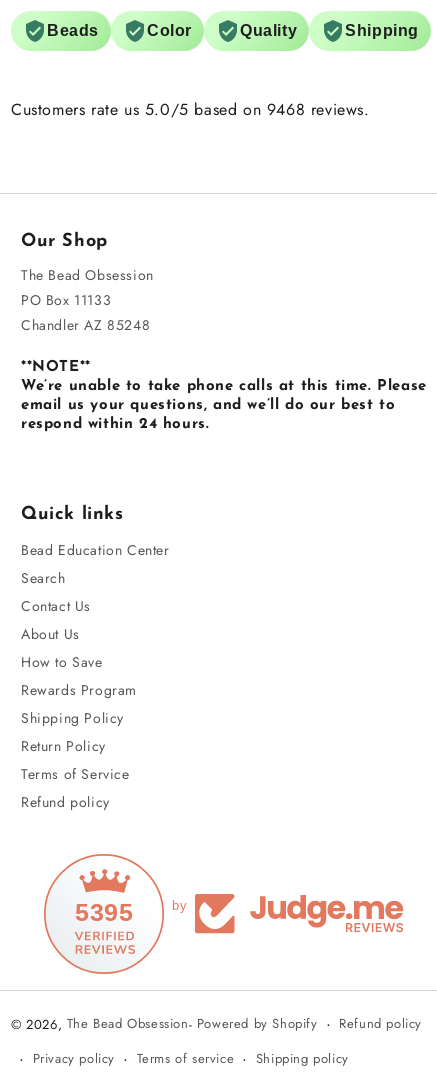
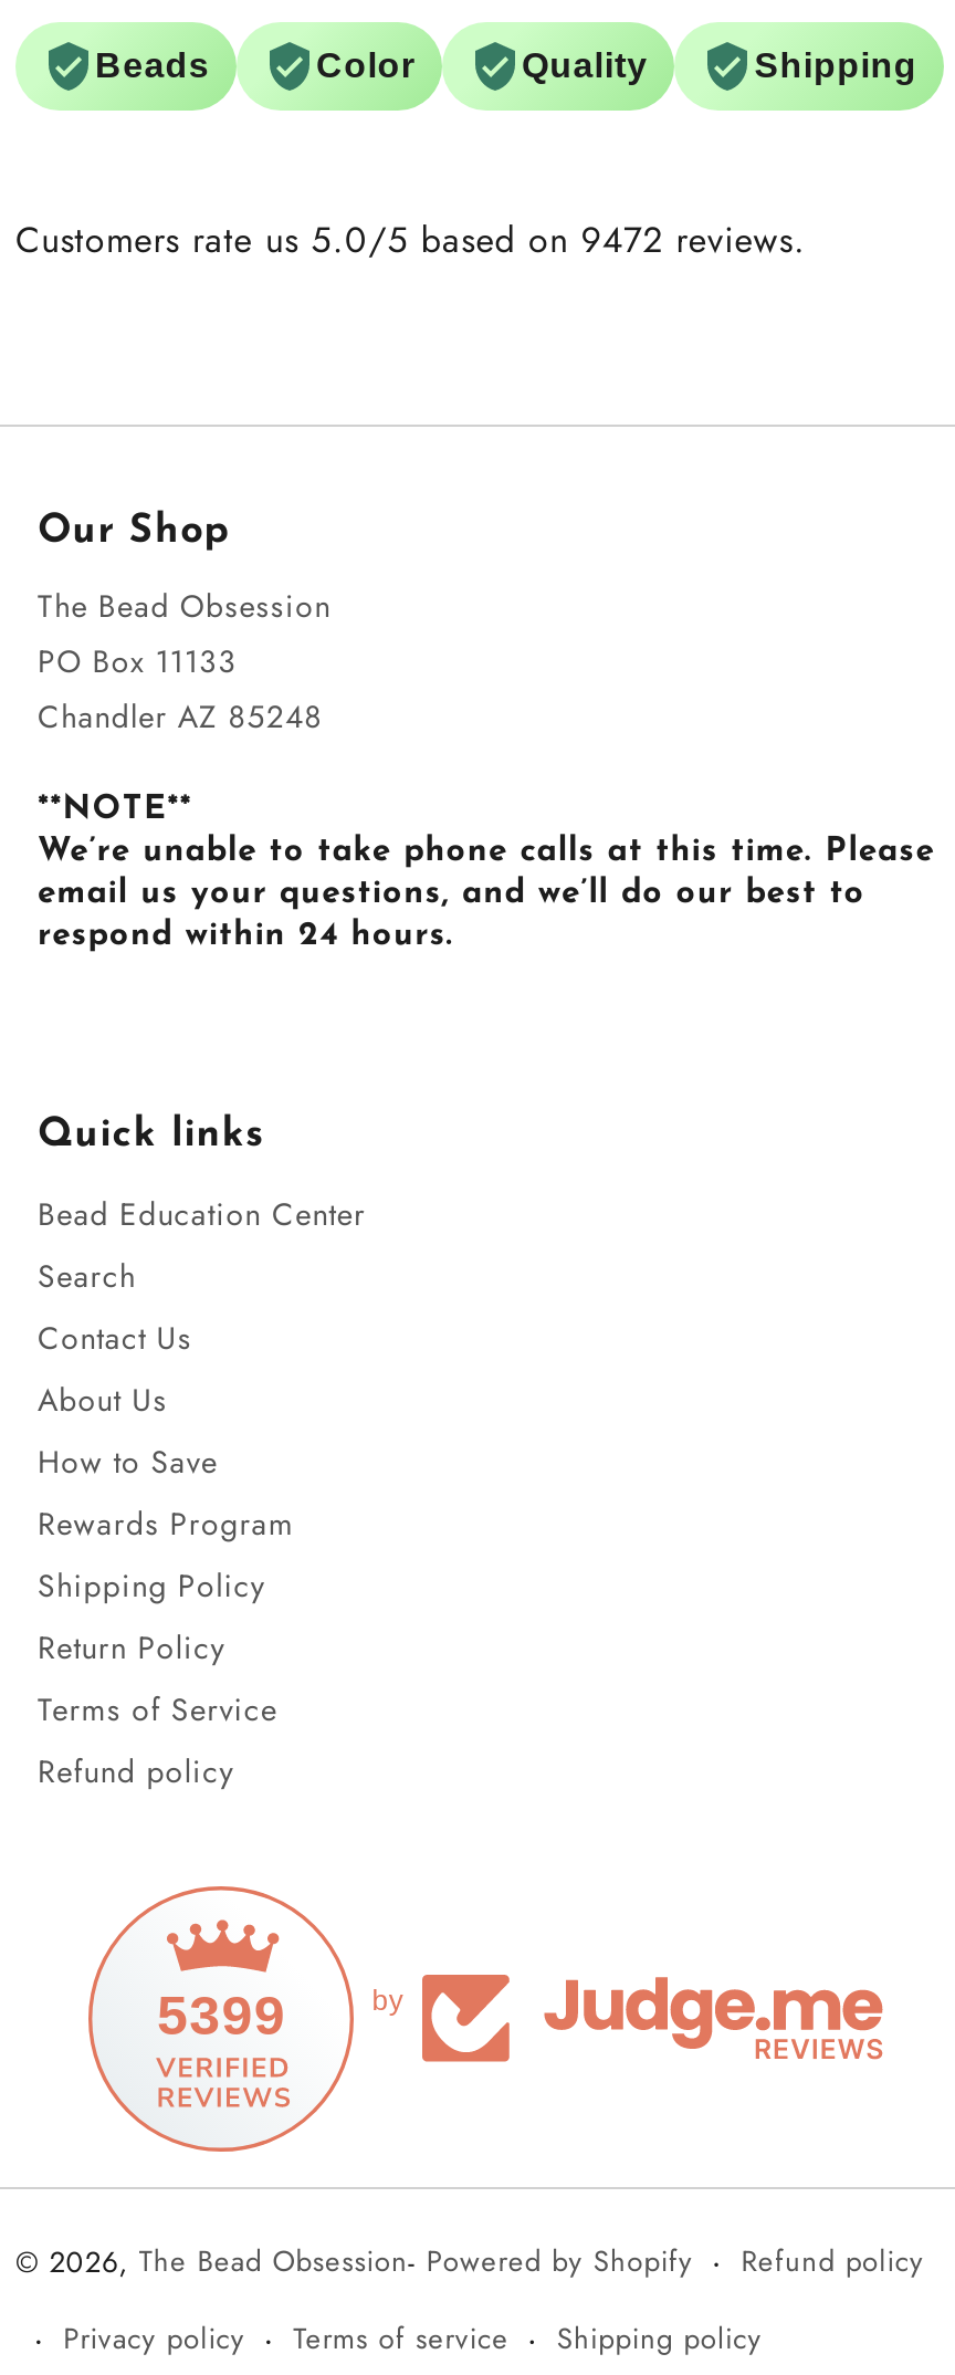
[11,98,370,121] Customers rate us 5.0/5 based on 9468 reviews. -> [15,215,806,266] Customers rate us 5.0/5 based on 9472 reviews.
[75,898,133,926] 5395 -> [157,1984,286,2046] 5399

